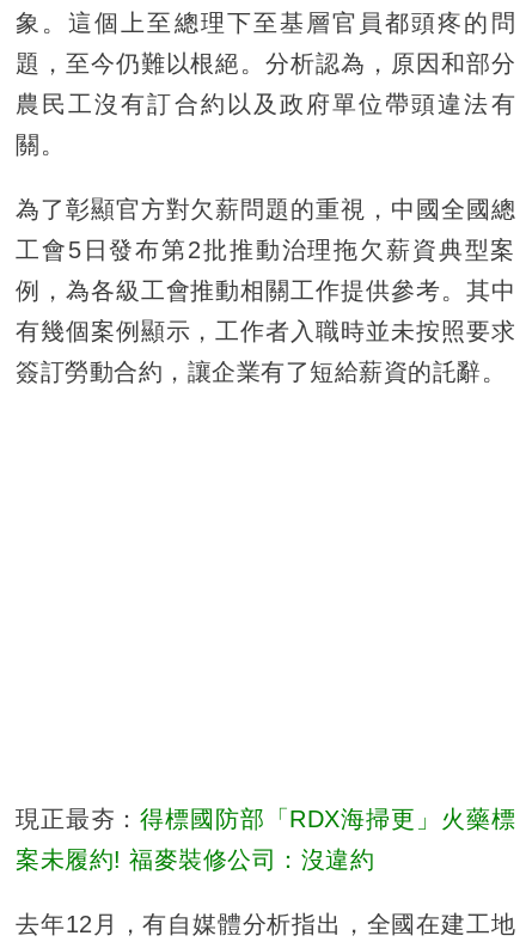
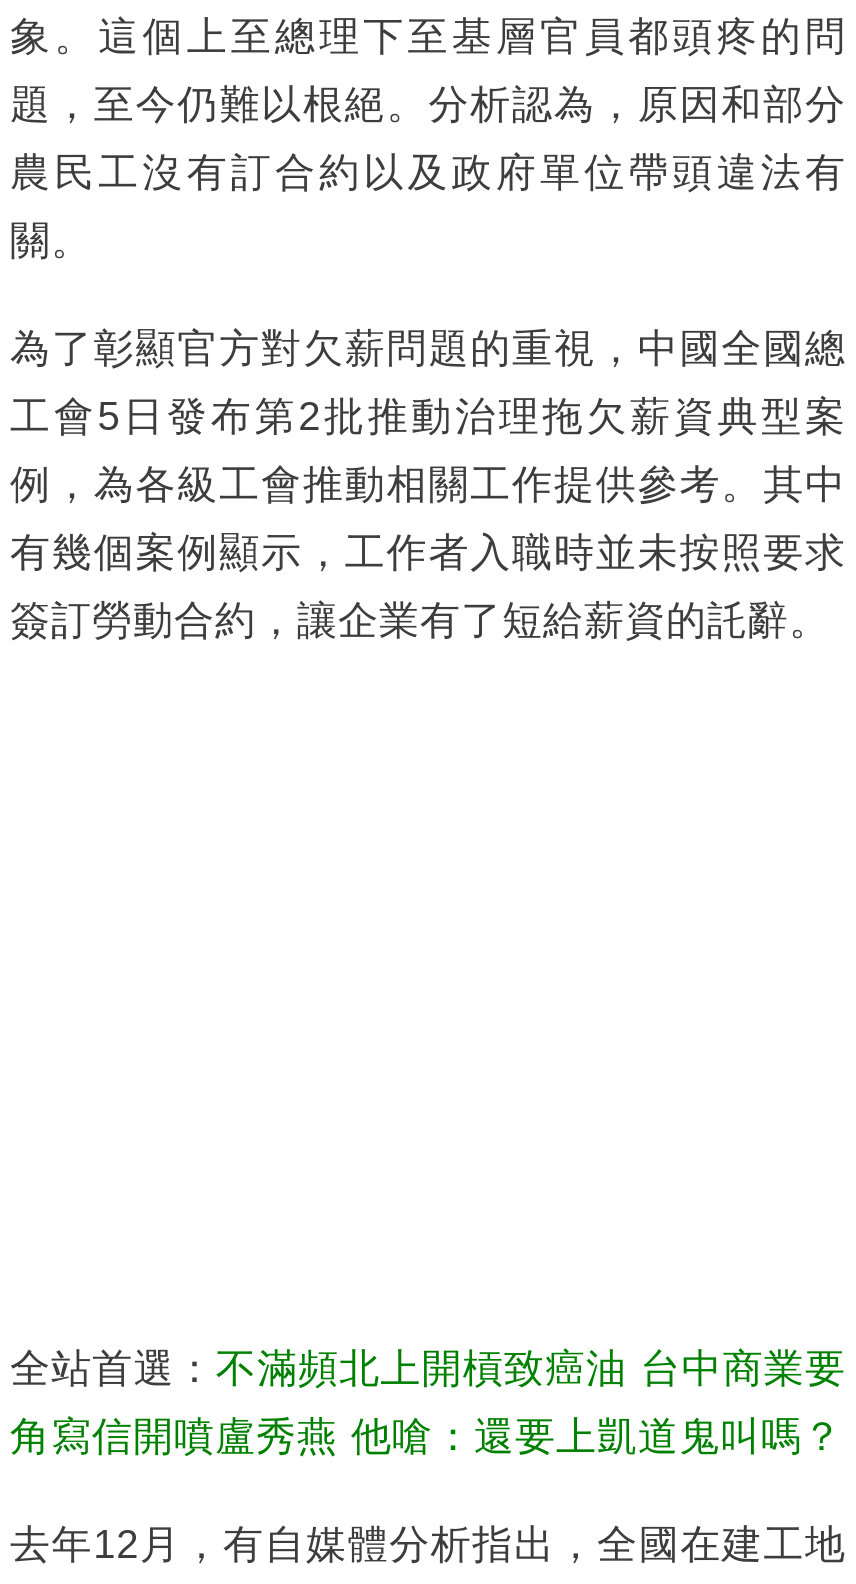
[16,805,515,832] 現正最夯：得標國防部「RDX海掃更」火藥標 -> [10,1345,846,1389] 全站首選：不滿頻北上開槓致癌油 台中商業要
[16,846,374,872] 案未履約! 福麥裝修公司：沒違約 -> [10,1413,843,1457] 角寫信開噴盧秀燕 他嗆：還要上凱道鬼叫嗎？

